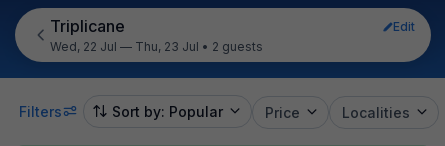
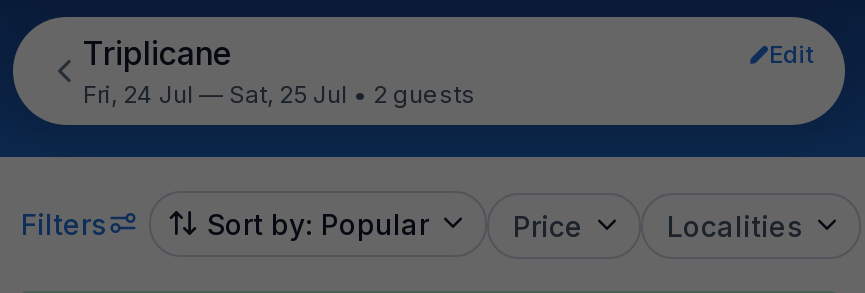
[50,39,263,54] Wed, 22 Jul — Thu, 23 Jul • 2 guests -> [83,79,475,109] Fri, 24 Jul — Sat, 25 Jul • 2 guests

